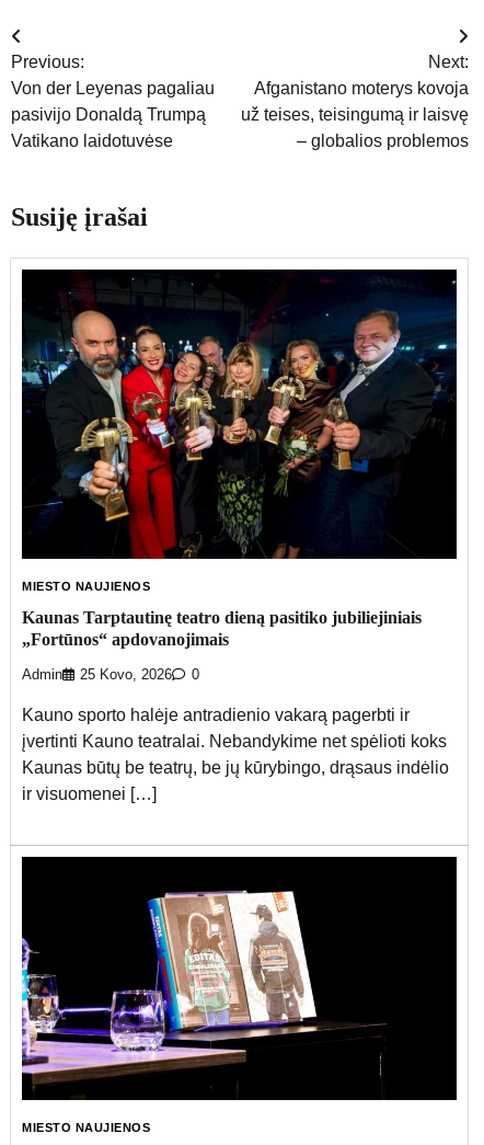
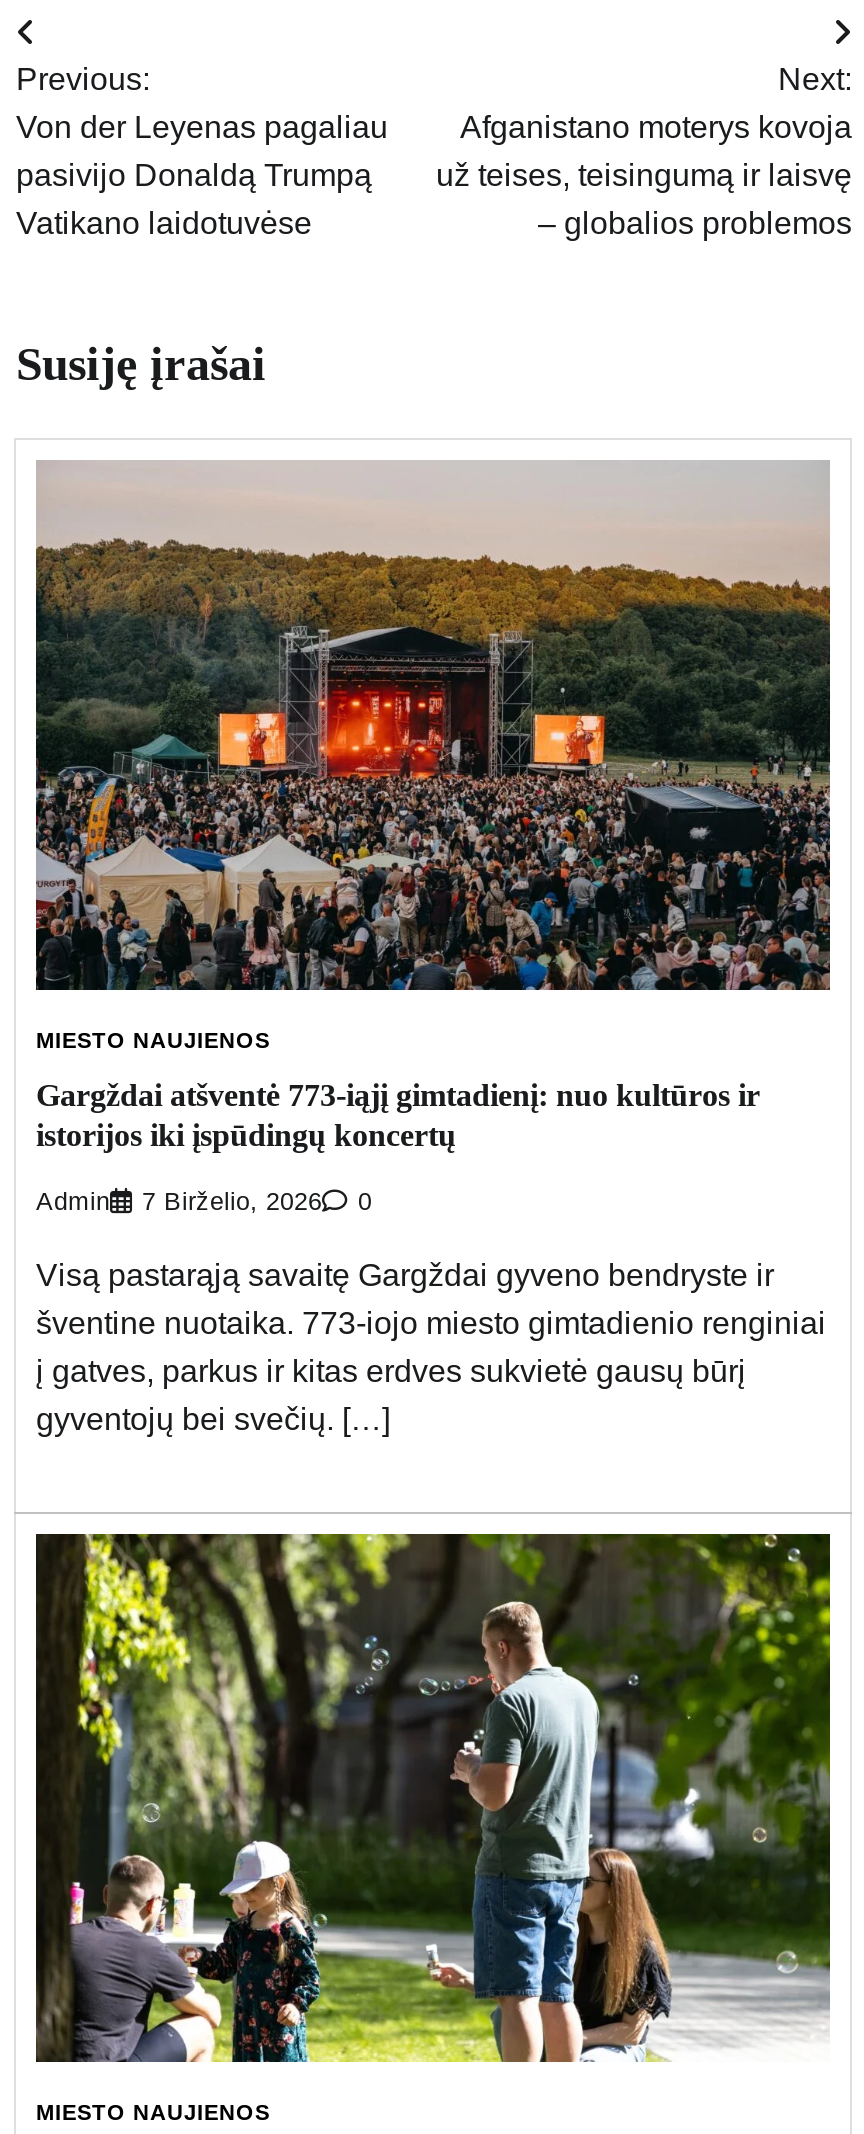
[21,268,458,560] [image] -> [34,461,832,993] [image]
[22,608,422,648] Kaunas Tarptautinę teatro dieną pasitiko jubiliejiniais | „Fortūnos“ apdovanojimais -> [36,1078,760,1152] Gargždai atšventė 773-iąjį gimtadienį: nuo kultūros ir | istorijos iki įspūdingų koncertų
[22,667,199,683] Admin 25 Kovo, 2026 0 -> [36,1187,372,1215] Admin 7 Birželio, 2026 0
[22,706,449,803] Kauno sporto halėje antradienio vakarą pagerbti ir | įvertinti Kauno teatralai. Nebandykime net spėlioti koks | Kaunas būtų be teatrų, be jų kūrybingo, drąsaus indėlio | ir visuomenei […] -> [36,1257,826,1435] Visą pastarąją savaitę Gargždai gyveno bendryste ir | šventine nuotaika. 773-iojo miesto gimtadienio renginiai | į gatves, parkus ir kitas erdves sukvietė gausų būrį | gyventojų bei svečių. […]
[21,856,458,1101] [image] -> [34,1531,832,2065] [image]

